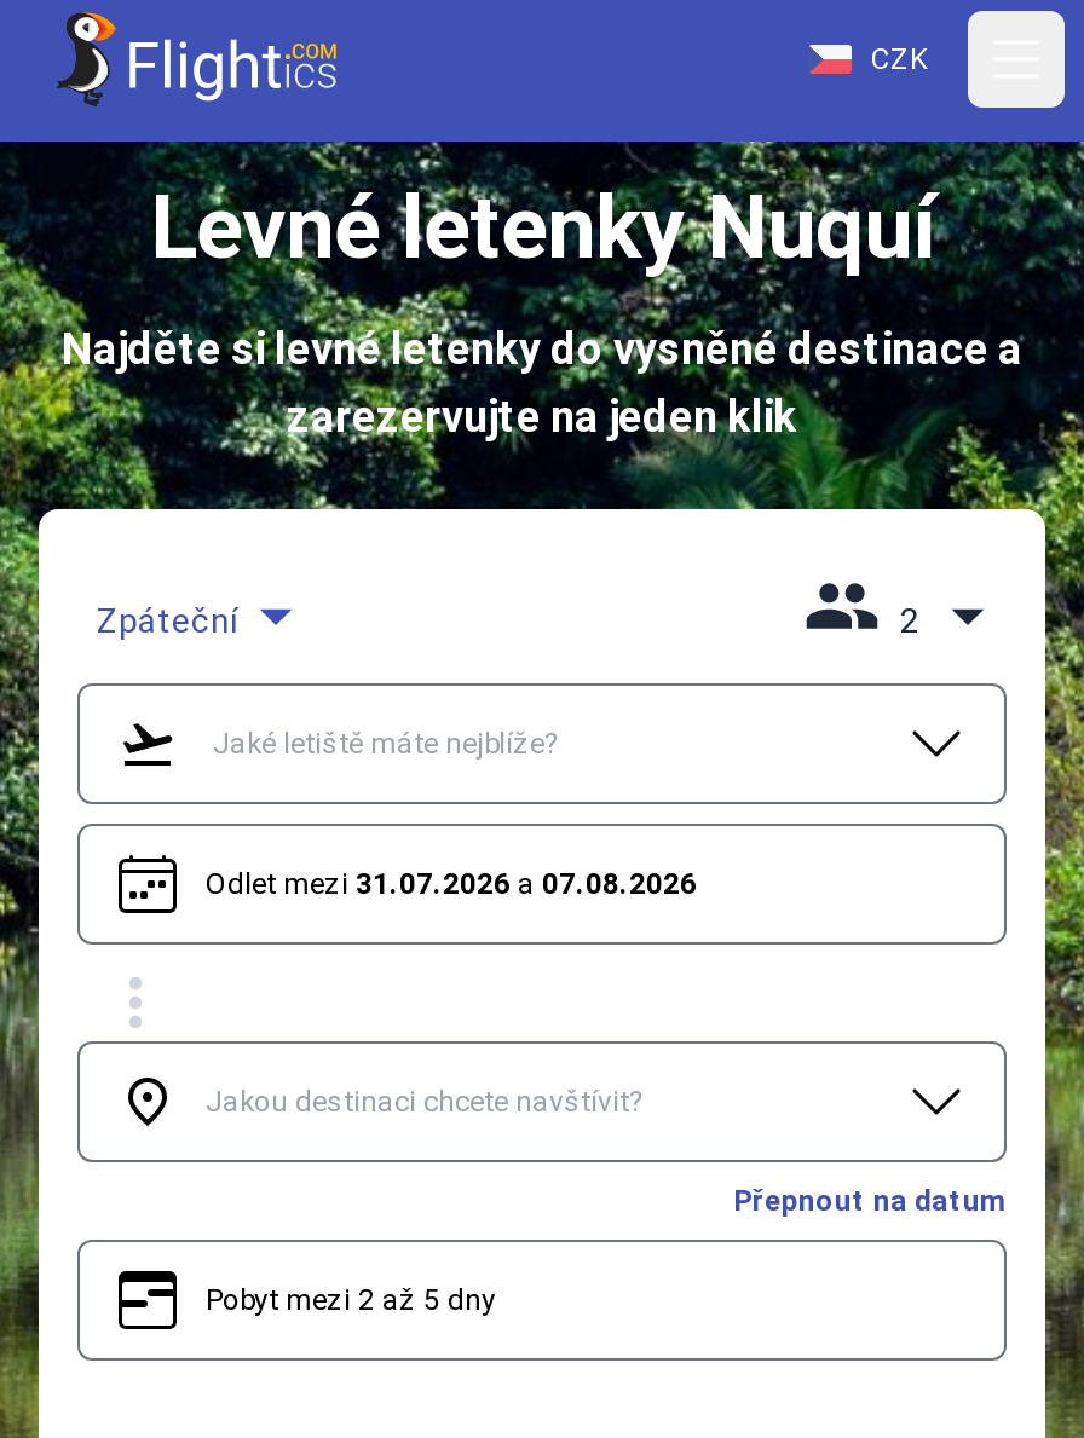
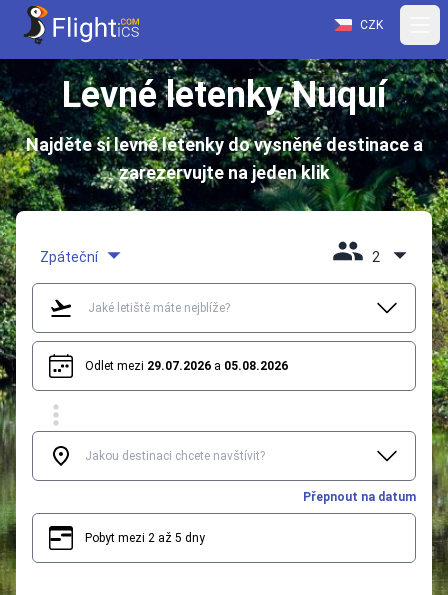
[206,867,697,901] Odlet mezi 31.07.2026 a 07.08.2026 -> [85,359,288,373] Odlet mezi 29.07.2026 a 05.08.2026

